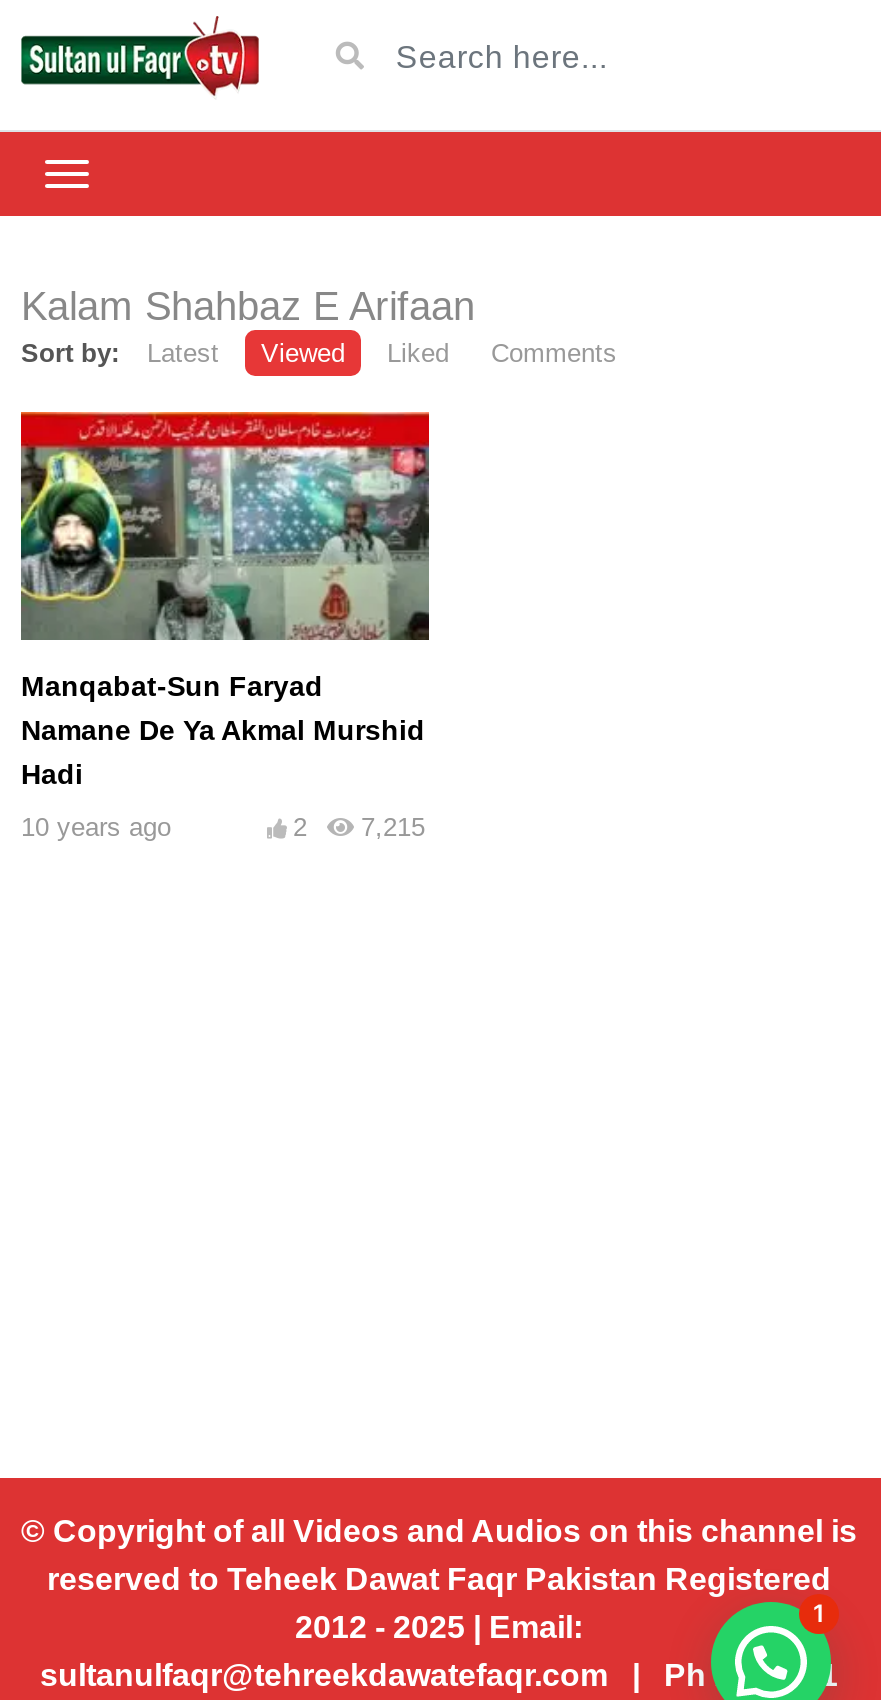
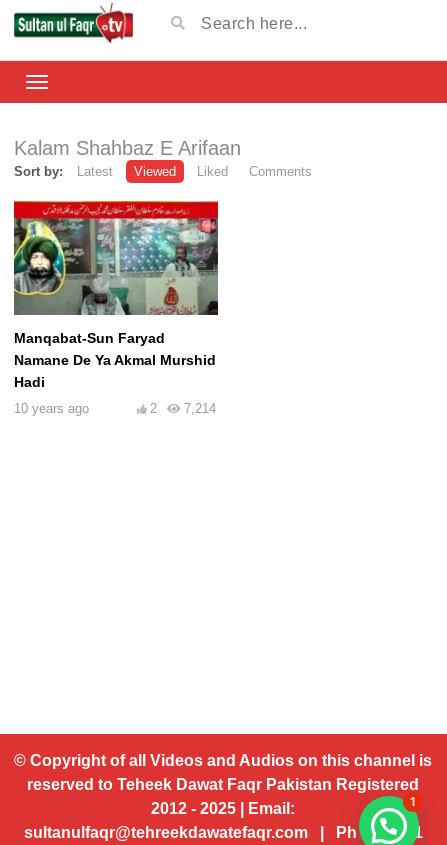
[293,813,425,843] 2 7,215 -> [150,401,216,416] 2 7,214

